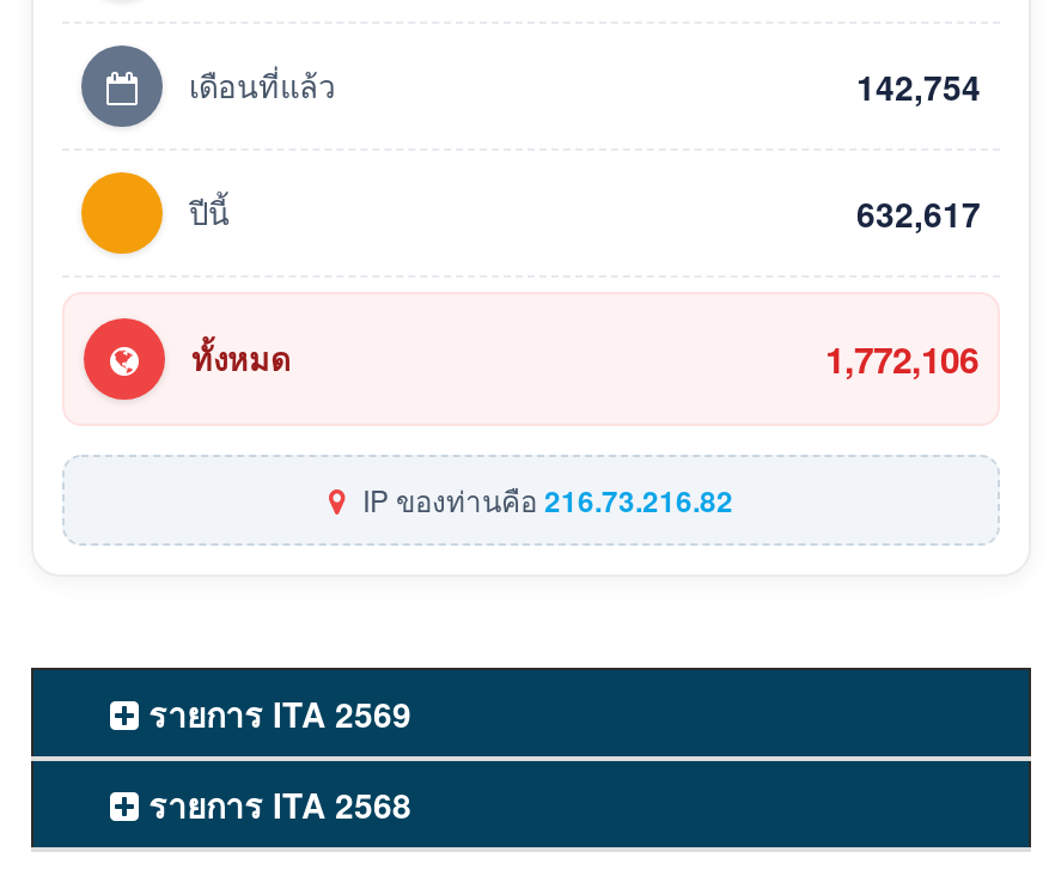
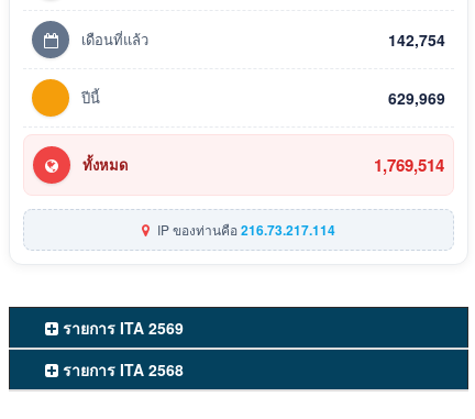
[856,189,981,237] 632,617 -> [388,87,445,109] 629,969
[825,332,978,384] 1,772,106 -> [374,152,444,177] 1,769,514
[355,479,733,522] IP ของท่านคือ216.73.216.82 -> [154,220,335,240] IP ของท่านคือ216.73.217.114

